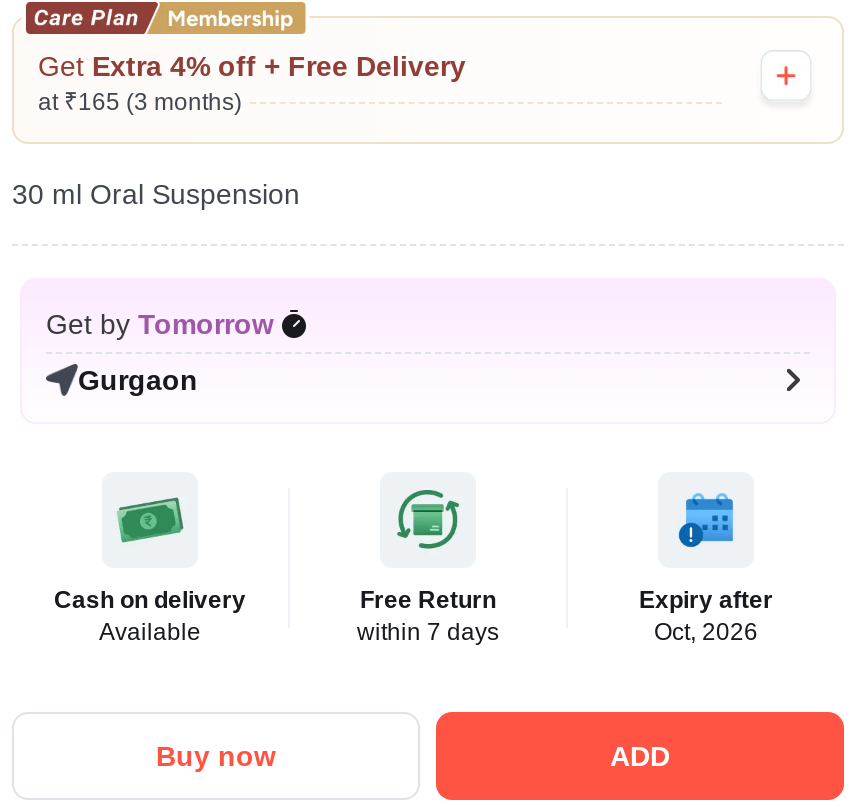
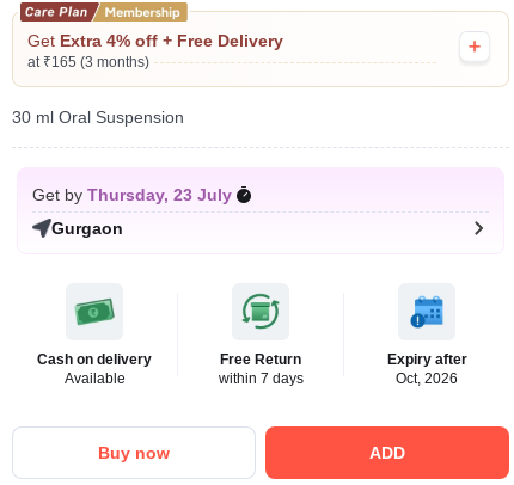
[46,308,274,340] Get by Tomorrow -> [32,185,232,204] Get by Thursday, 23 July

